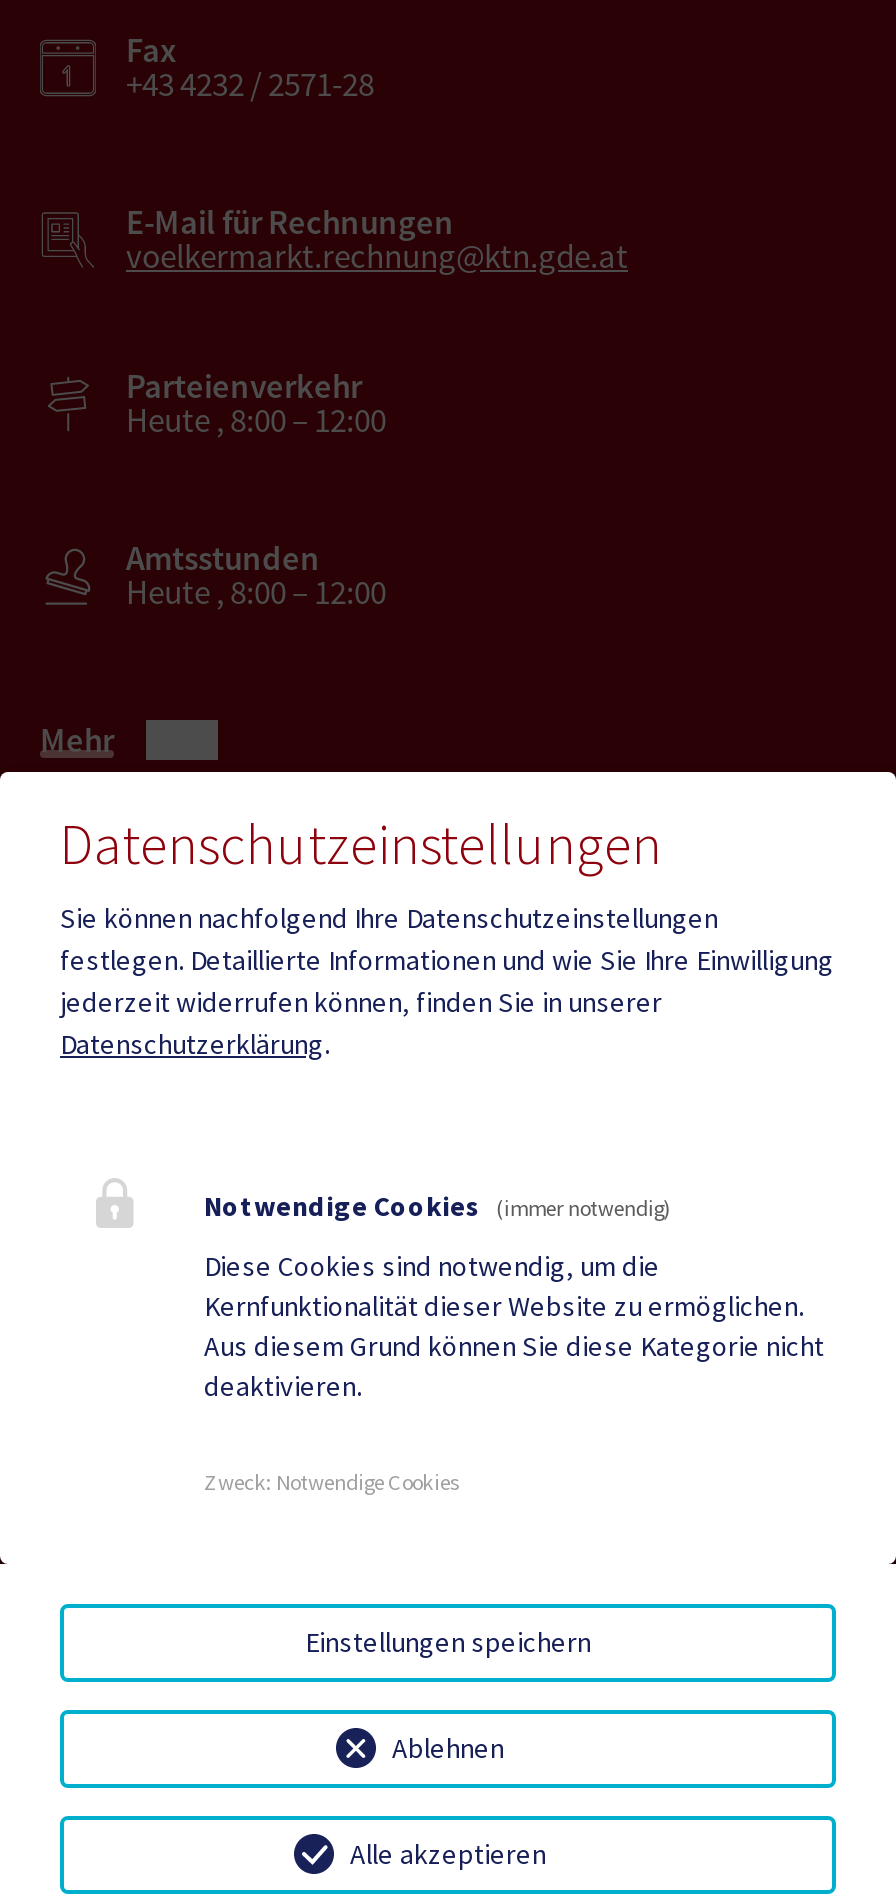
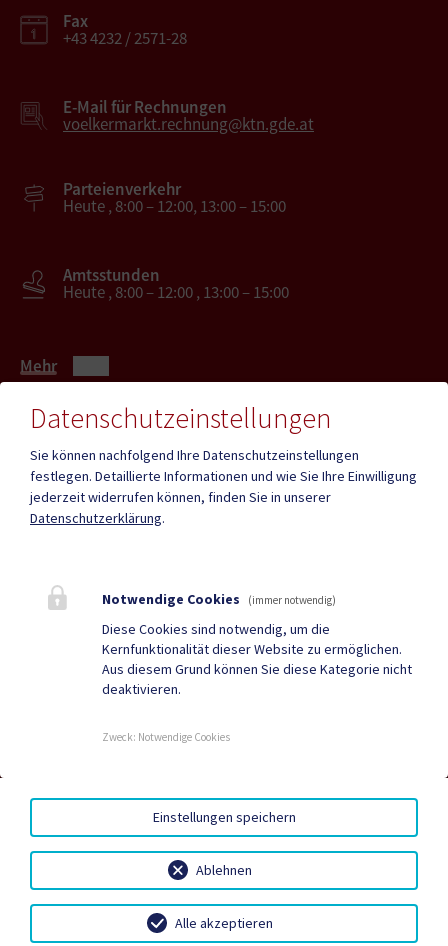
[126,398,386,442] Heute , 8:00 – 12:00 -> [63,195,286,217] Heute , 8:00 – 12:00, 13:00 – 15:00
[126,571,386,615] Heute , 8:00 – 12:00 -> [63,281,289,303] Heute , 8:00 – 12:00 , 13:00 – 15:00

